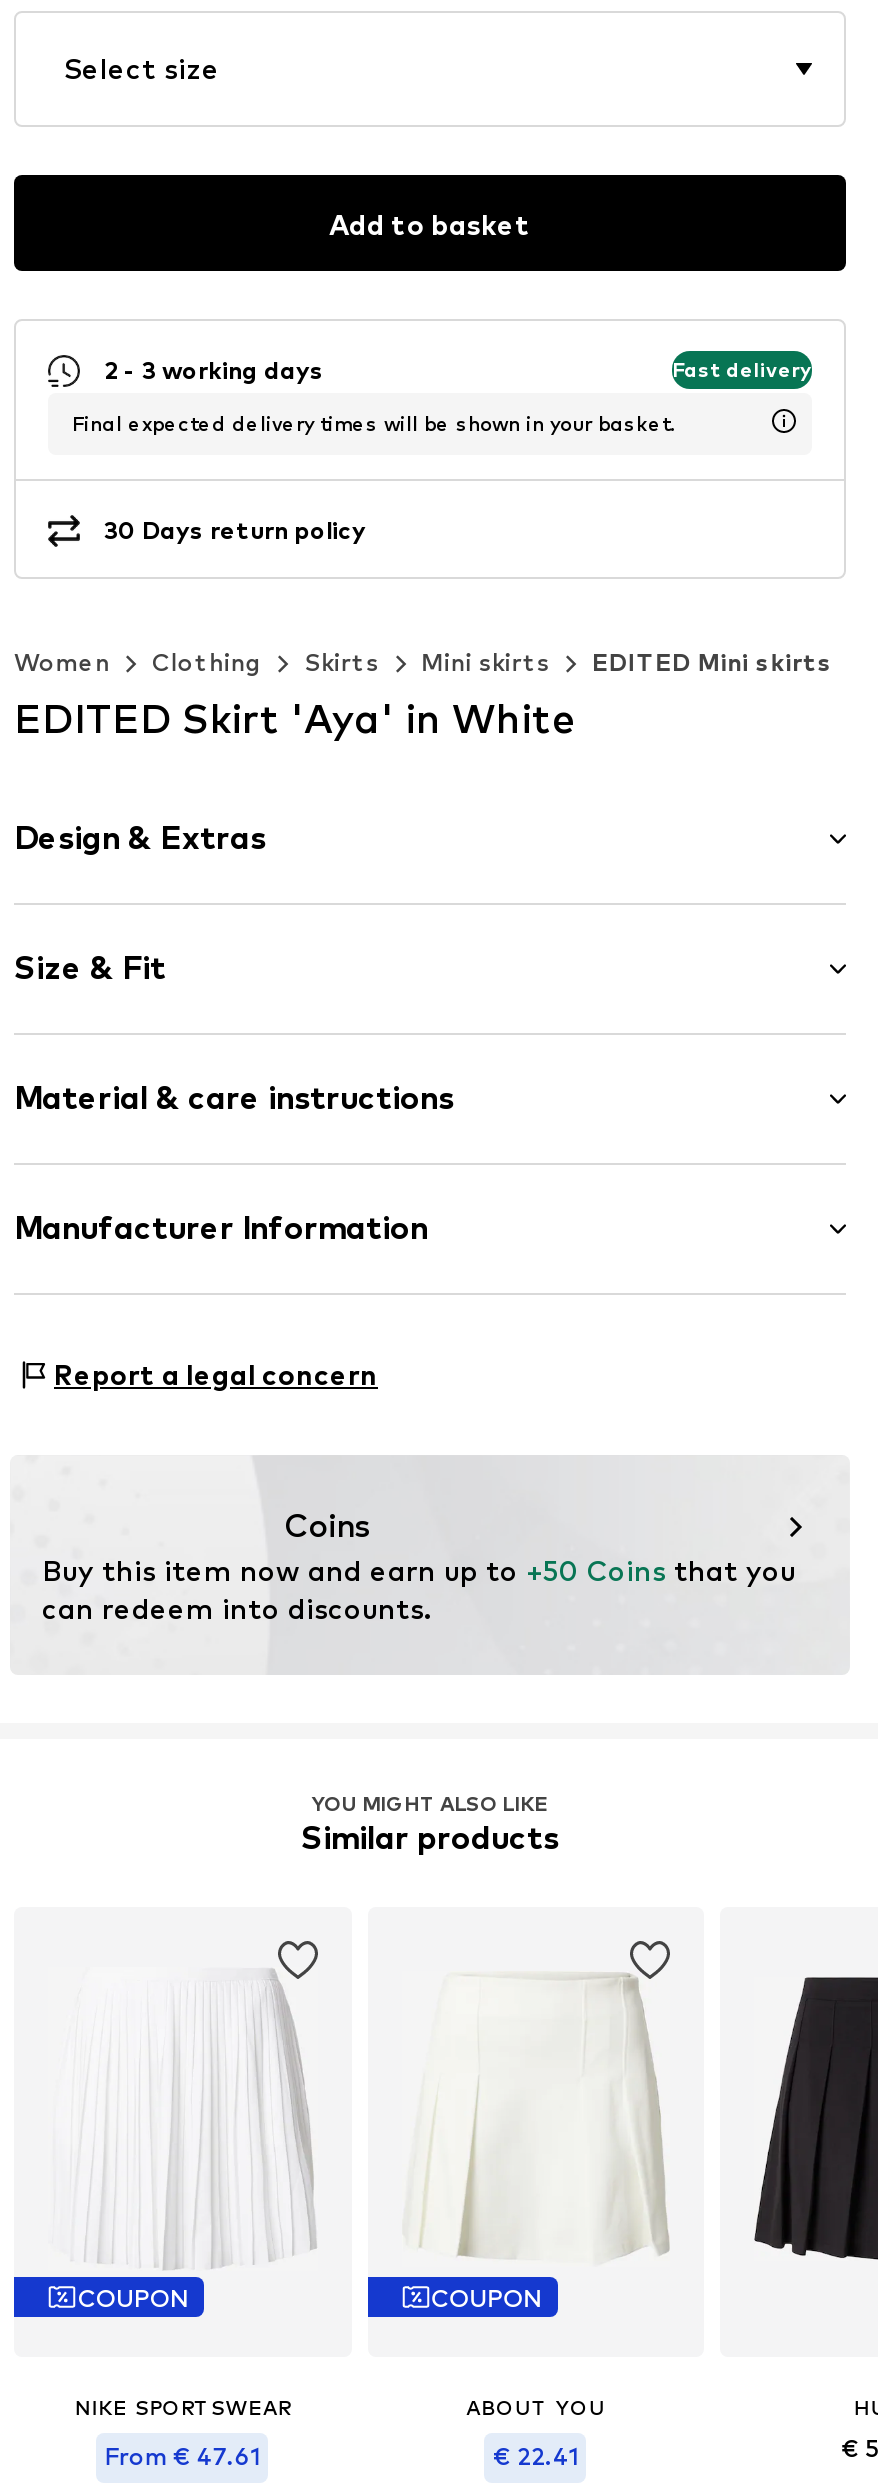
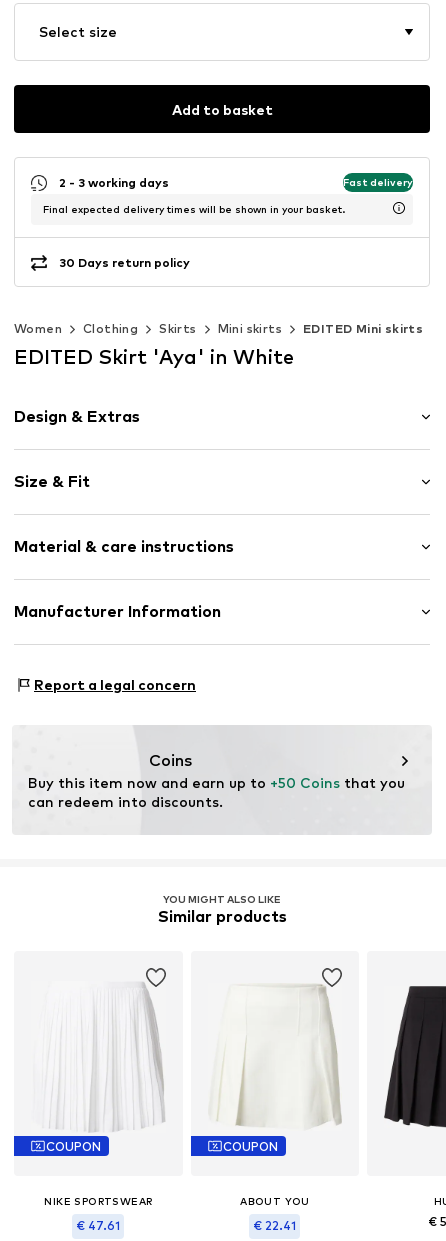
[105,2441,261,2471] From € 47.61 -> [76,1218,120,1233] € 47.61

